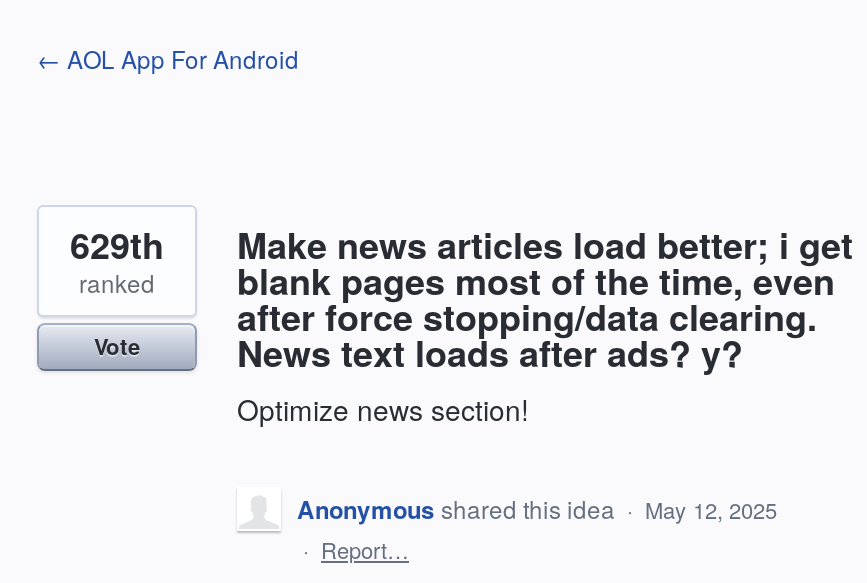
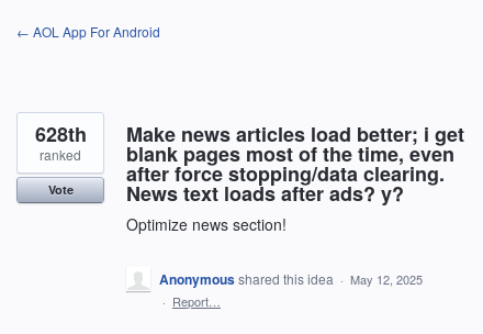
[70,219,853,271] 629th Make news articles load better; i get -> [35,120,464,148] 628th Make news articles load better; i get

